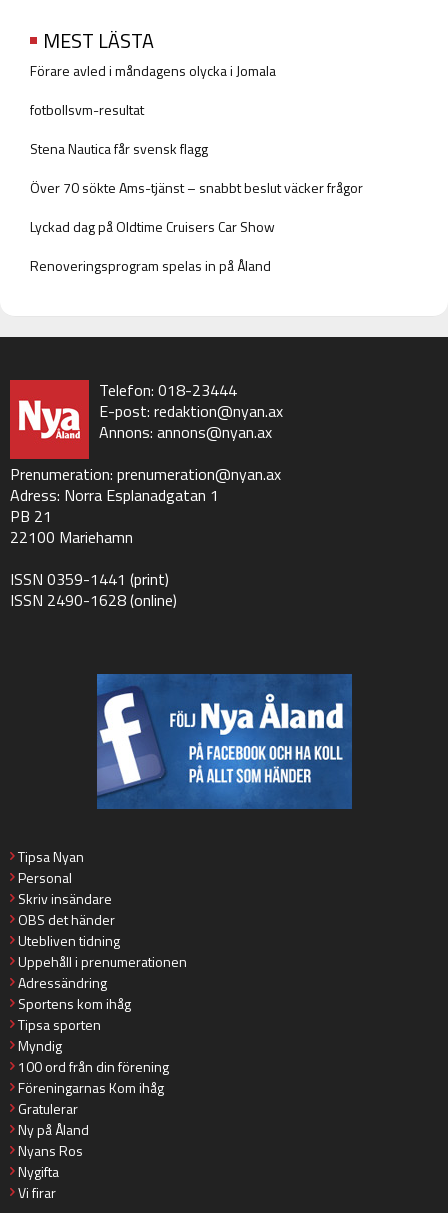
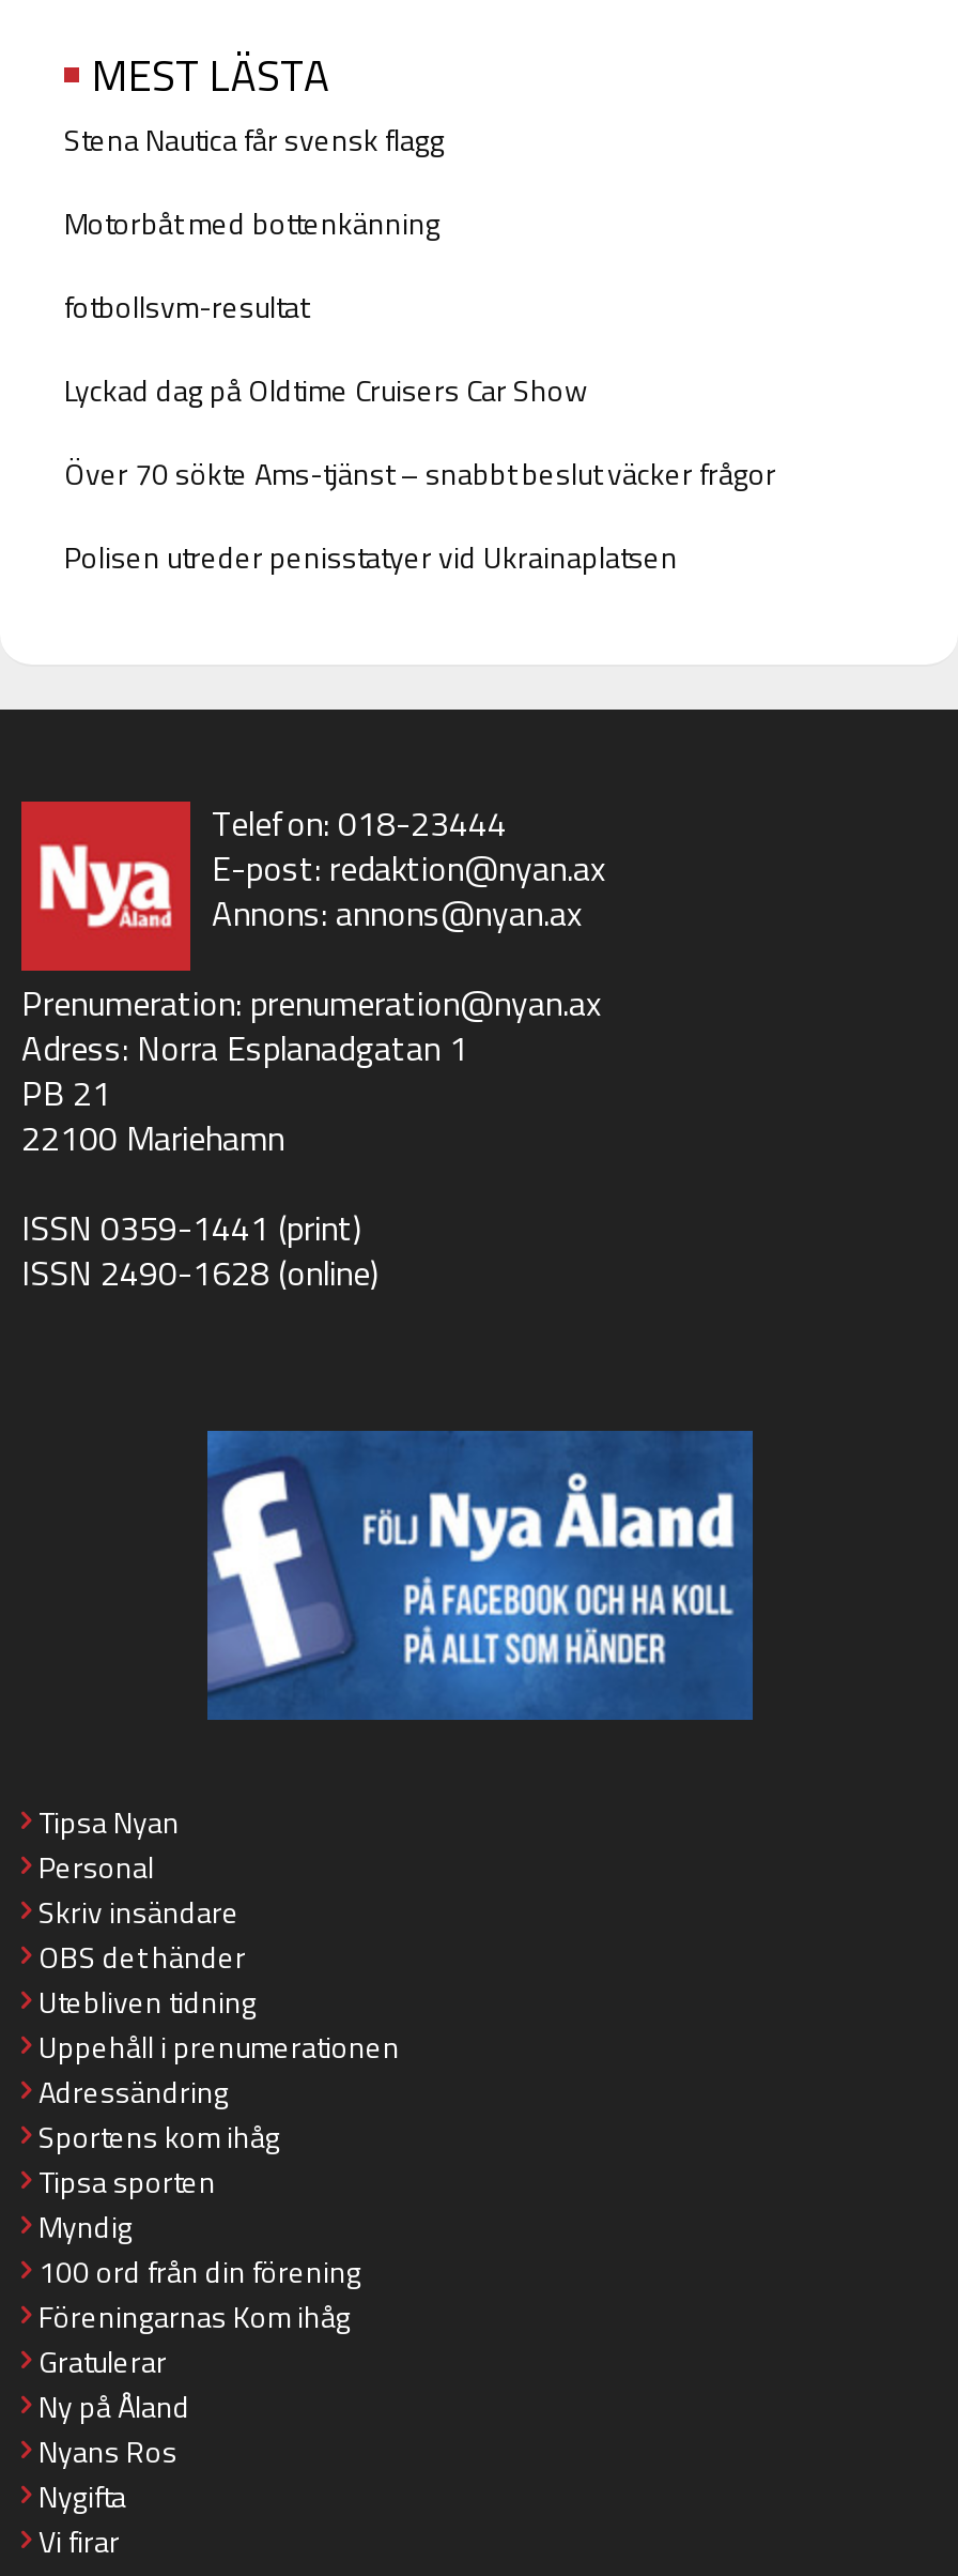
[30,59,276,80] Förare avled i måndagens olycka i Jomala -> [64,199,441,244] Motorbåt med bottenkänning
moved [30,98,144,119] -> [64,283,308,327]: fotbollsvm-resultat
moved [30,137,208,158] -> [64,116,445,161]: Stena Nautica får svensk flagg
moved [30,176,363,197] -> [64,449,776,494]: Över 70 sökte Ams-tjänst – snabbt beslut väcker frågor
moved [30,215,275,236] -> [64,366,588,411]: Lyckad dag på Oldtime Cruisers Car Show
[30,254,271,275] Renoveringsprogram spelas in på Åland -> [64,533,678,578] Polisen utreder penisstatyer vid Ukrainaplatsen

